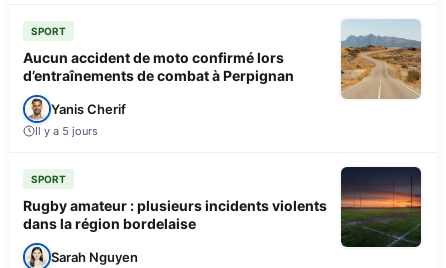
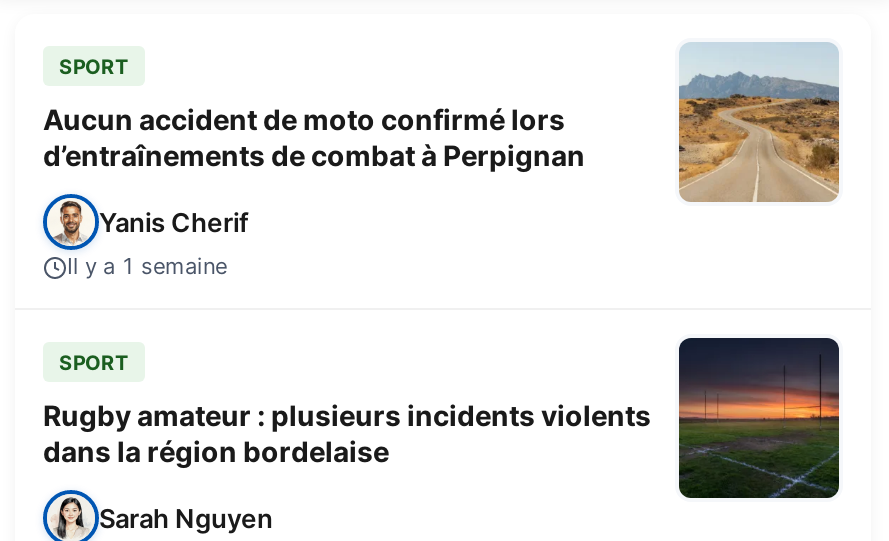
[35,124,98,138] Il y a 5 jours -> [67,252,227,280] Il y a 1 semaine

